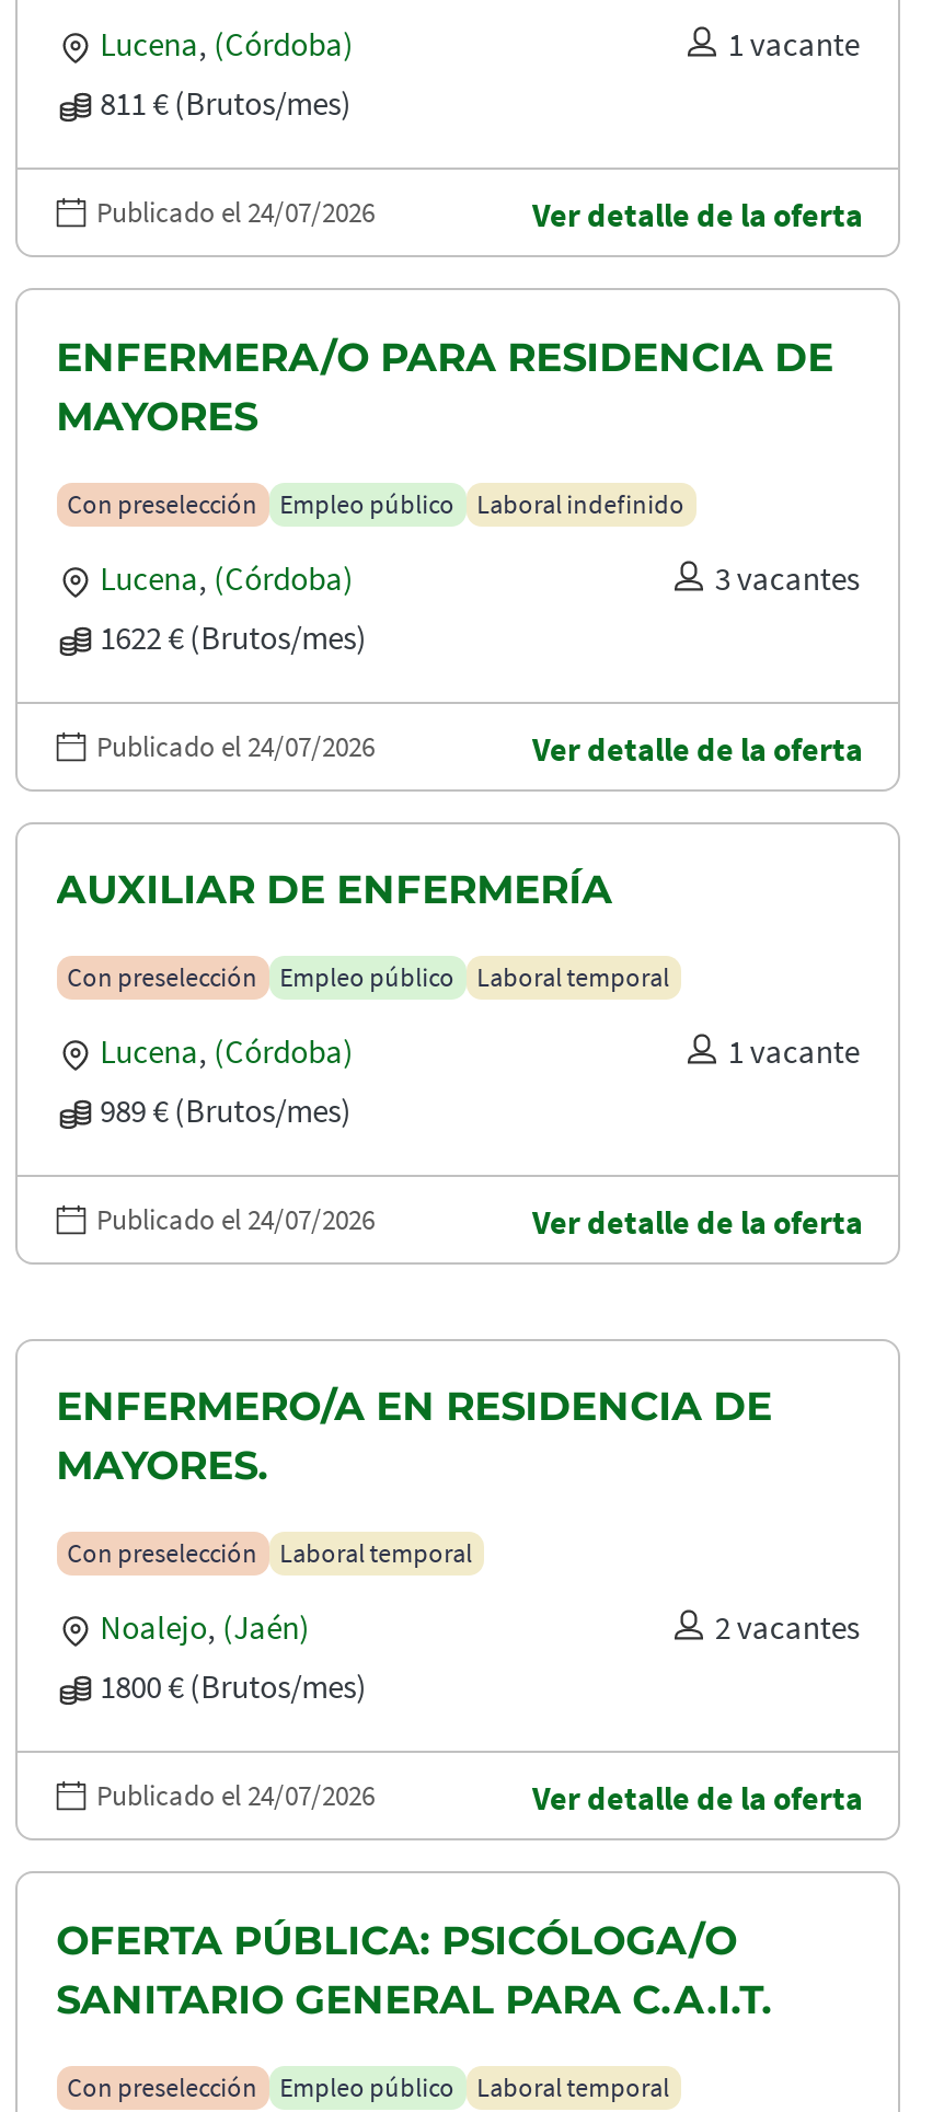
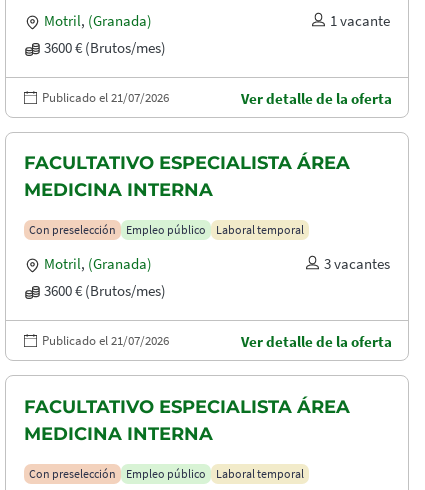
[100,23,354,65] Lucena, (Córdoba) -> [44,11,152,30] Motril, (Granada)
[100,82,352,124] 811 € (Brutos/mes) -> [44,38,166,57] 3600 € (Brutos/mes)
[96,194,375,231] Publicado el 24/07/2026 -> [42,89,169,106] Publicado el 21/07/2026
[56,333,863,915] ENFERMERA/O PARA RESIDENCIA DE | MAYORES | Con preselección | Empleo público | Laboral indefinido | Lucena, (Córdoba) | 3 vacantes | 1622 € (Brutos/mes) | Publicado el 24/07/2026 | Ver detalle de la oferta | AUXILIAR DE ENFERMERÍA -> [24,152,350,201] FACULTATIVO ESPECIALISTA ÁREA | MEDICINA INTERNA
[100,1031,859,1132] Lucena, (Córdoba) | 1 vacante | 989 € (Brutos/mes) -> [44,254,390,300] Motril, (Granada) | 3 vacantes | 3600 € (Brutos/mes)
[96,1202,375,1239] Publicado el 24/07/2026 -> [42,332,169,349] Publicado el 21/07/2026
[56,1383,863,2024] ENFERMERO/A EN RESIDENCIA DE | MAYORES. | Con preselección | Laboral temporal | Noalejo, (Jaén) | 2 vacantes | 1800 € (Brutos/mes) | Publicado el 24/07/2026 | Ver detalle de la oferta | OFERTA PÚBLICA: PSICÓLOGA/O | SANITARIO GENERAL PARA C.A.I.T. -> [24,396,350,445] FACULTATIVO ESPECIALISTA ÁREA | MEDICINA INTERNA

